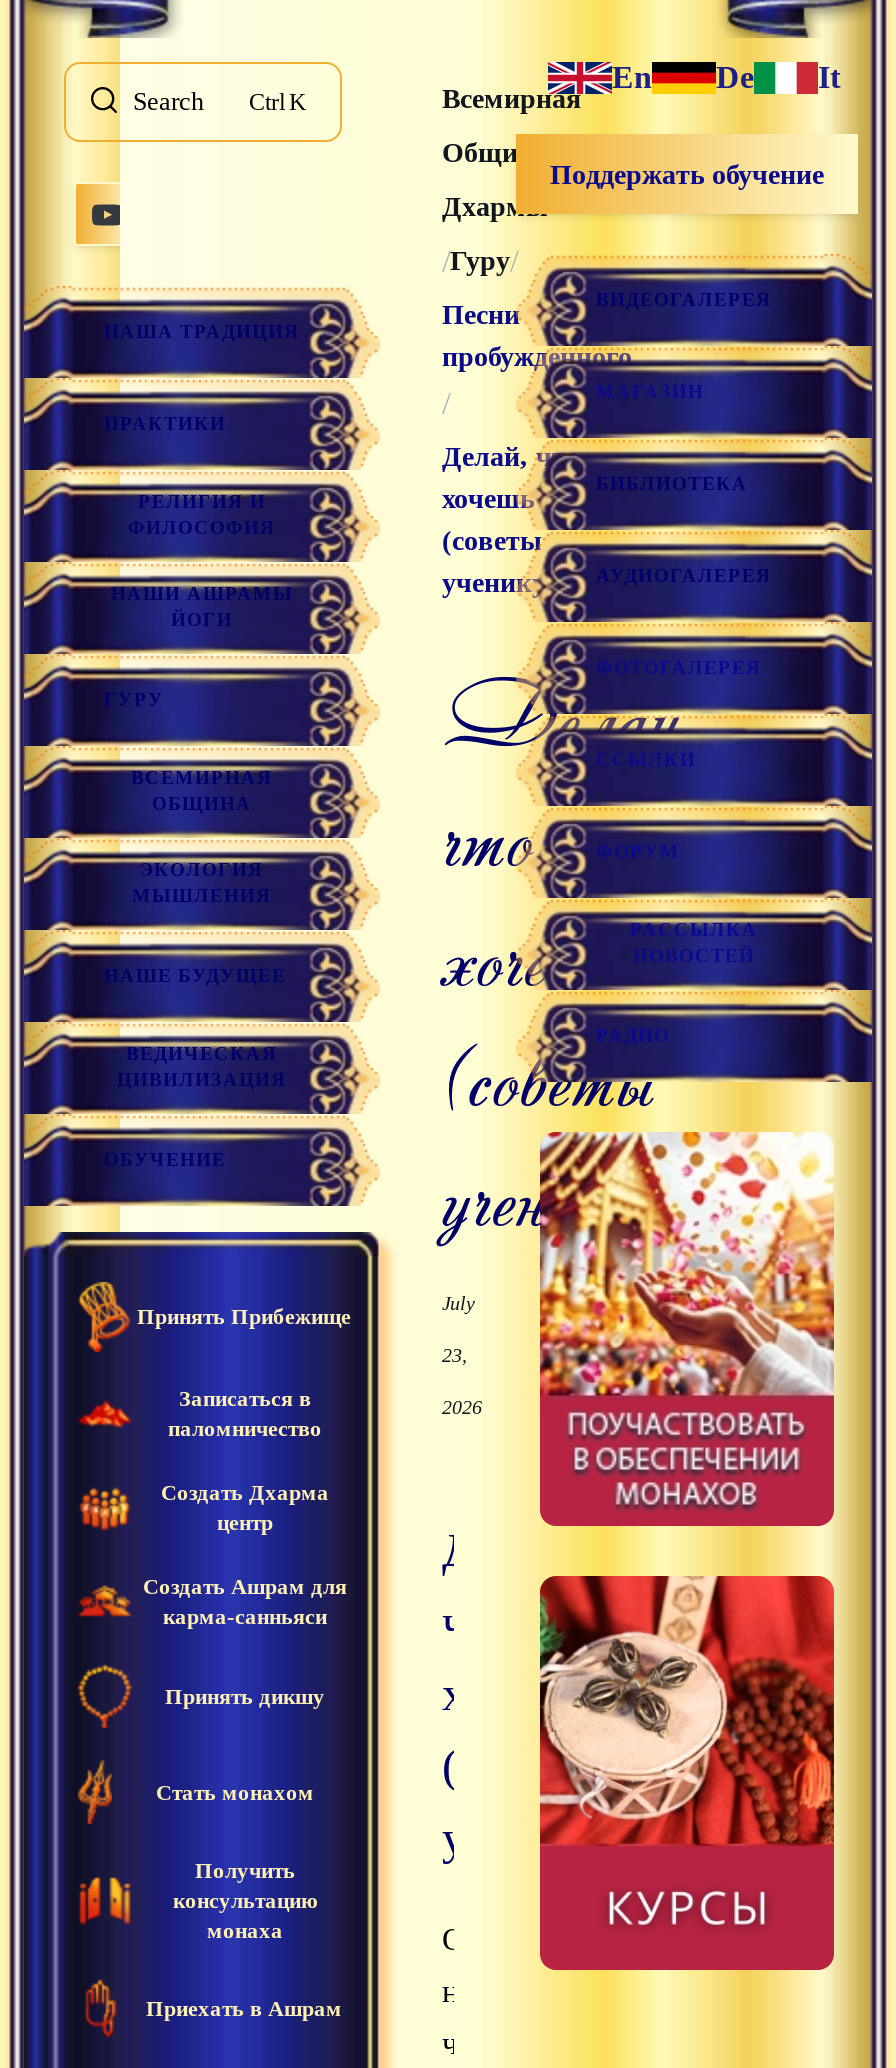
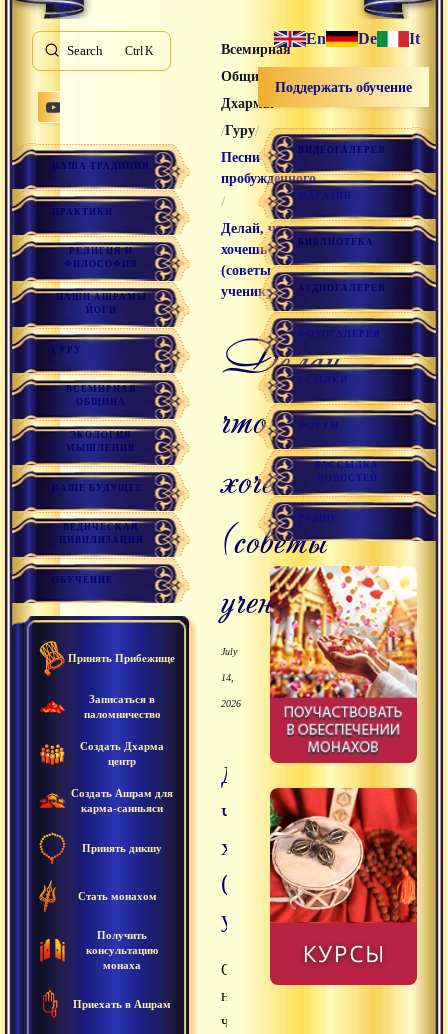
[442,1344,468,1366] 23, -> [221,672,234,683] 14,

